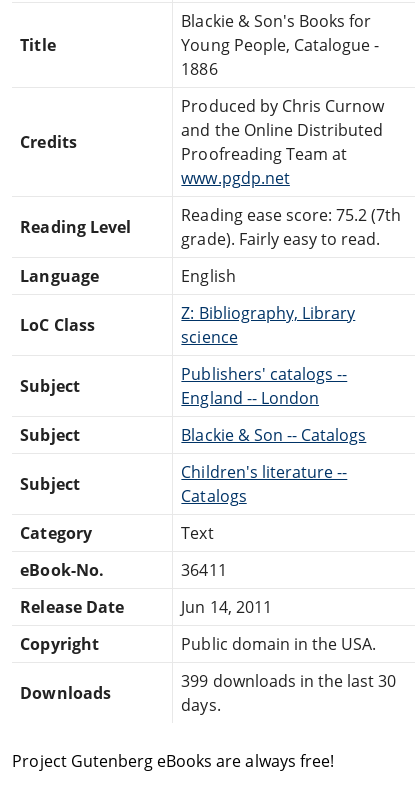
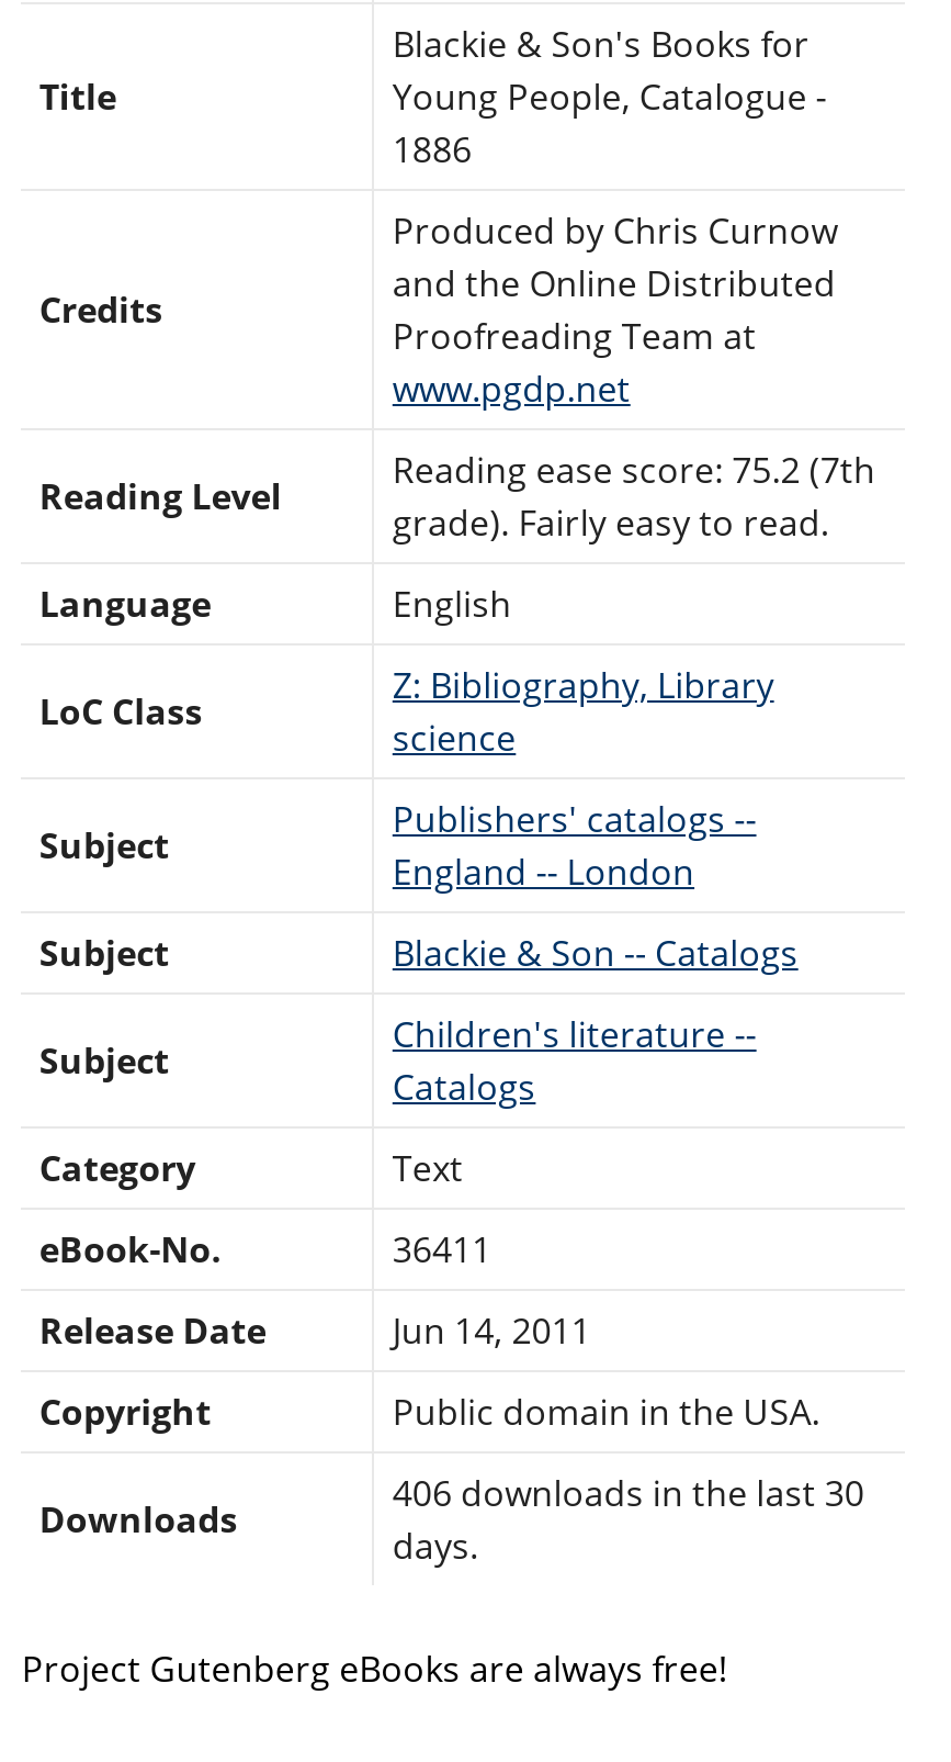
[181,670,396,692] 399 downloads in the last 30 -> [392,1468,864,1516] 406 downloads in the last 30

